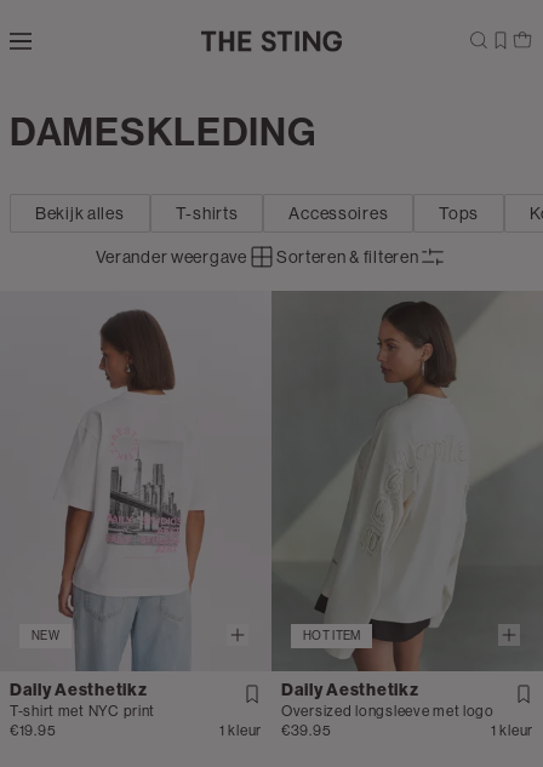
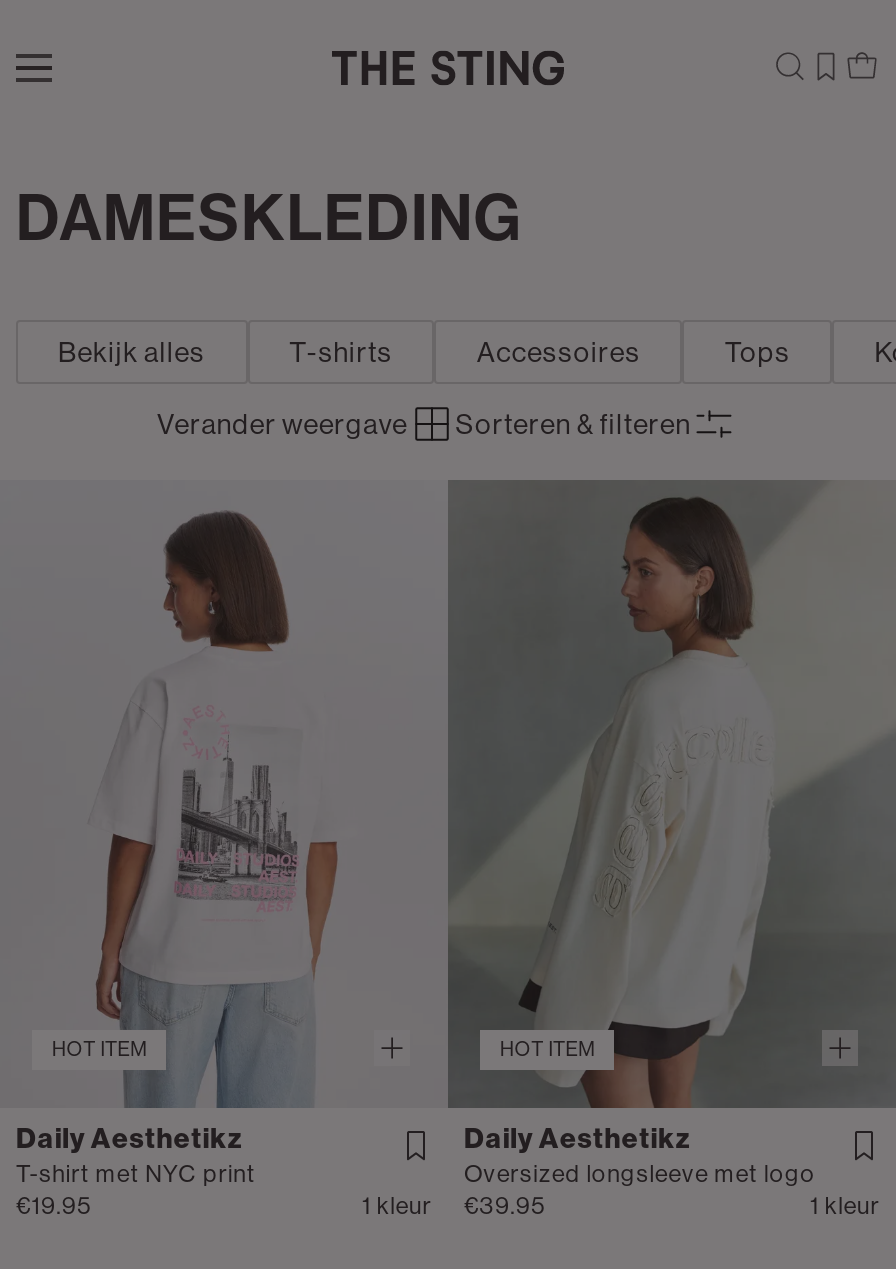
[32,628,59,642] NEW -> [52,1037,147,1059] HOT ITEM

